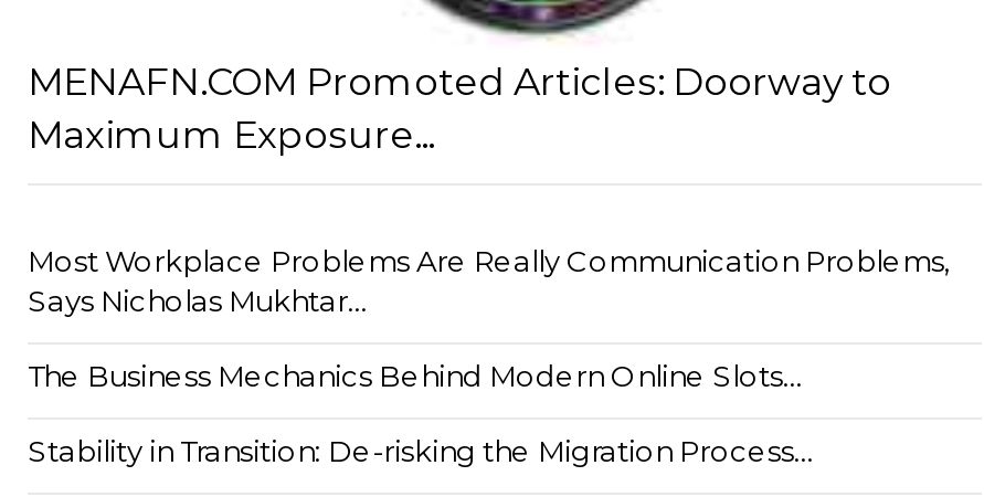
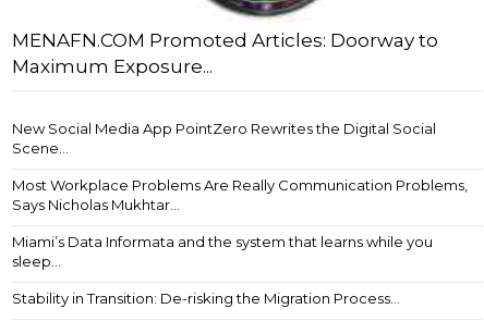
none -> [12,120,436,157] New Social Media App PointZero Rewrites the Digital Social | Scene...
[28,358,803,394] The Business Mechanics Behind Modern Online Slots... -> [12,233,433,270] Miami’s Data Informata and the system that learns while you | sleep...

